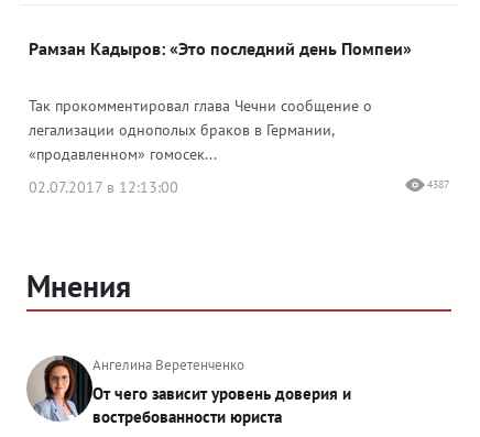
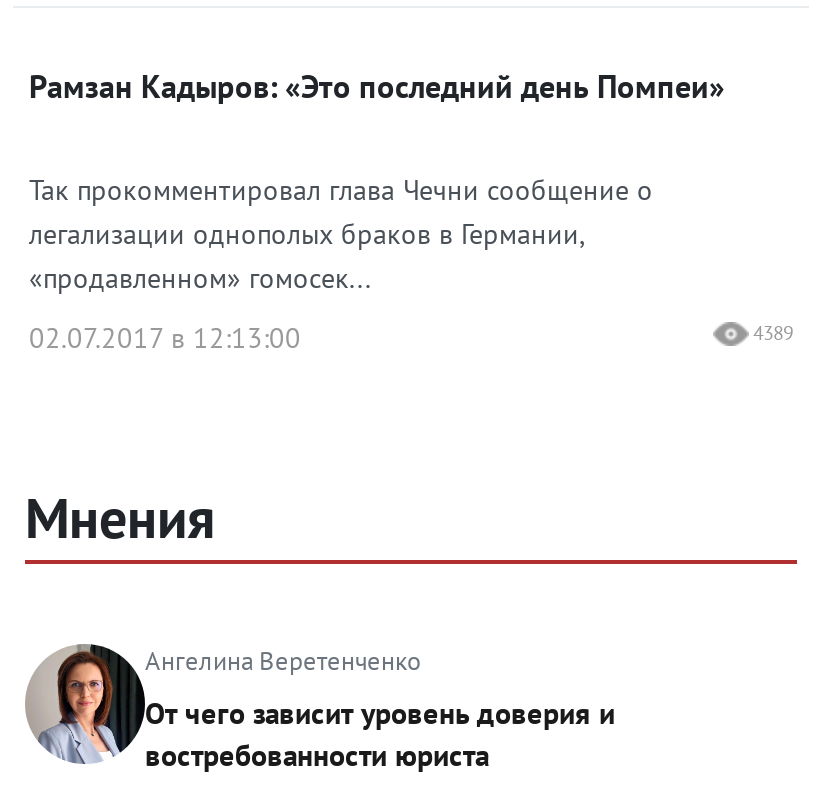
[427,177,449,192] 4387 -> [753,320,793,346] 4389

